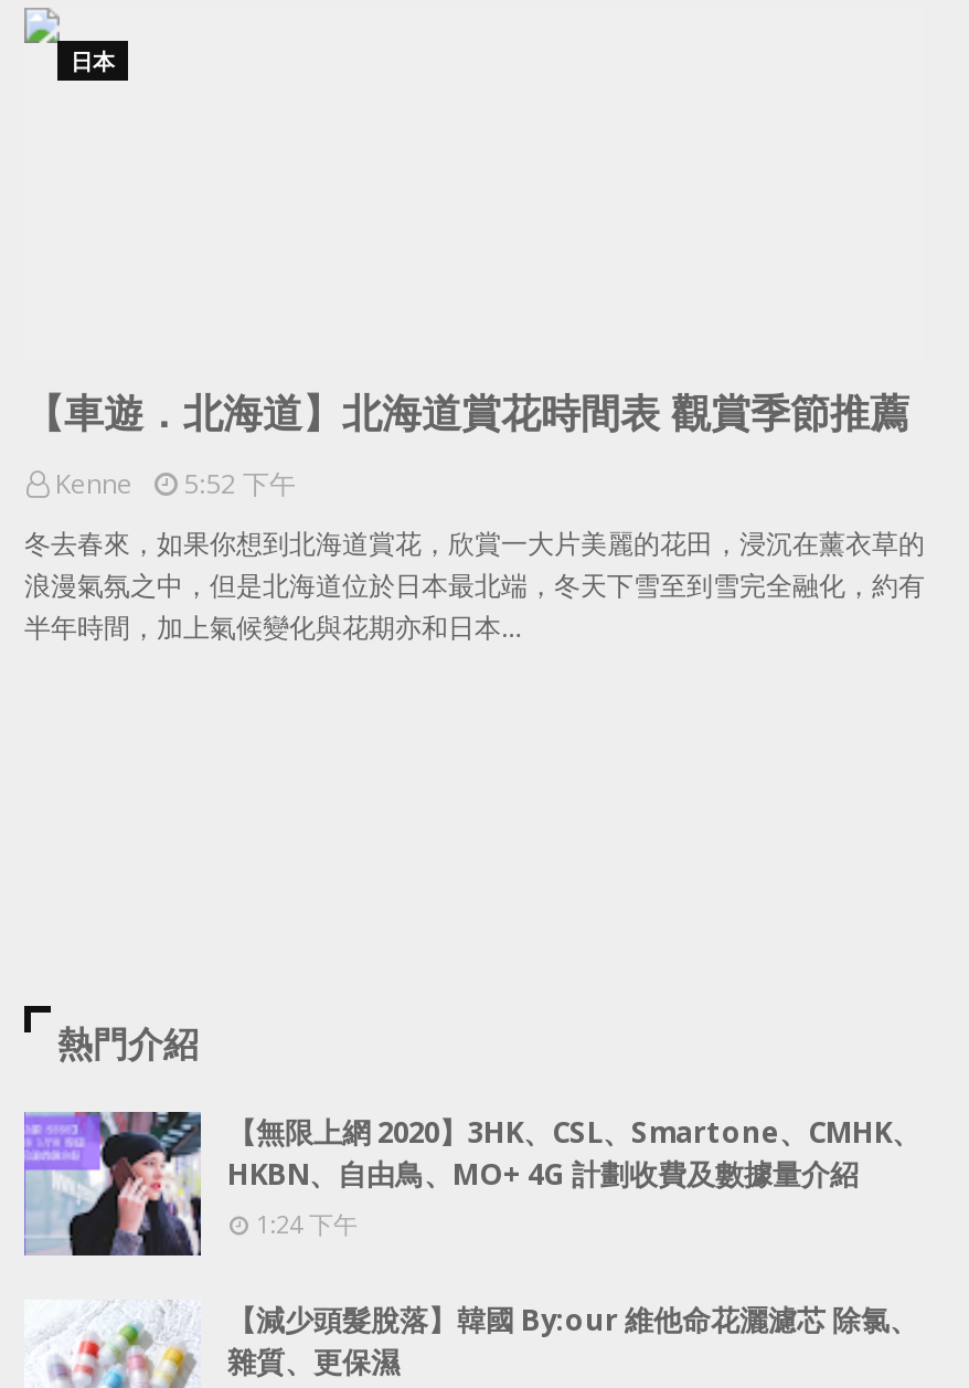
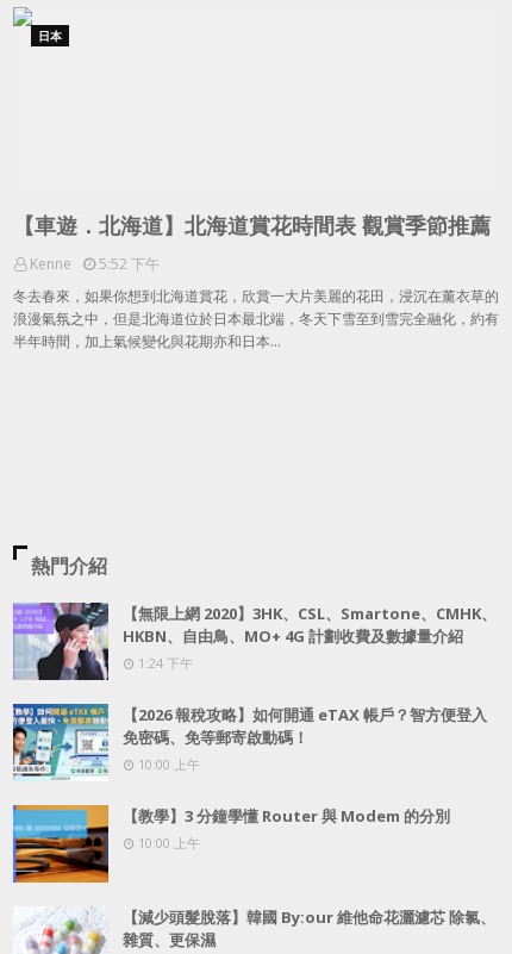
none -> [12,703,487,852] [image] | 【2026 報稅攻略】如何開通 eTAX 帳戶？智方便登入 | 免密碼、免等郵寄啟動碼！ | 10:00 上午 | 【教學】3 分鐘學懂 Router 與 Modem 的分別 | 10:00 上午
none -> [12,804,110,884] [image]

